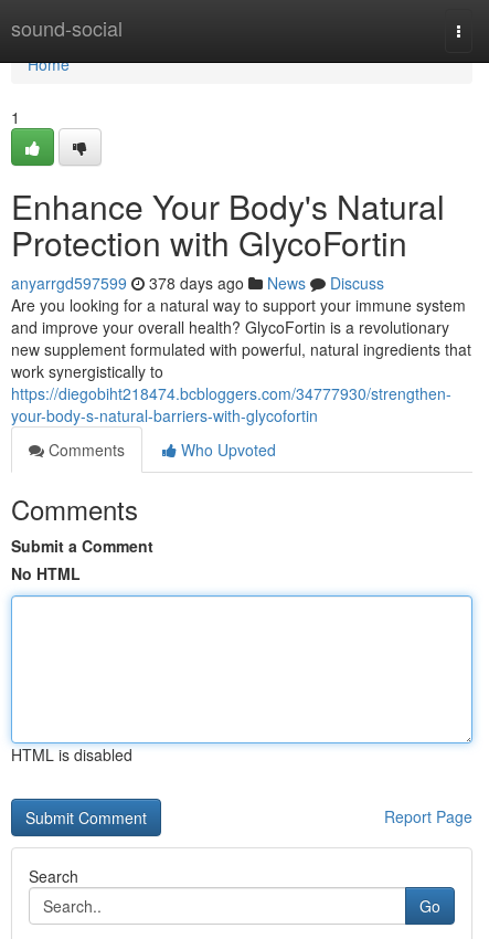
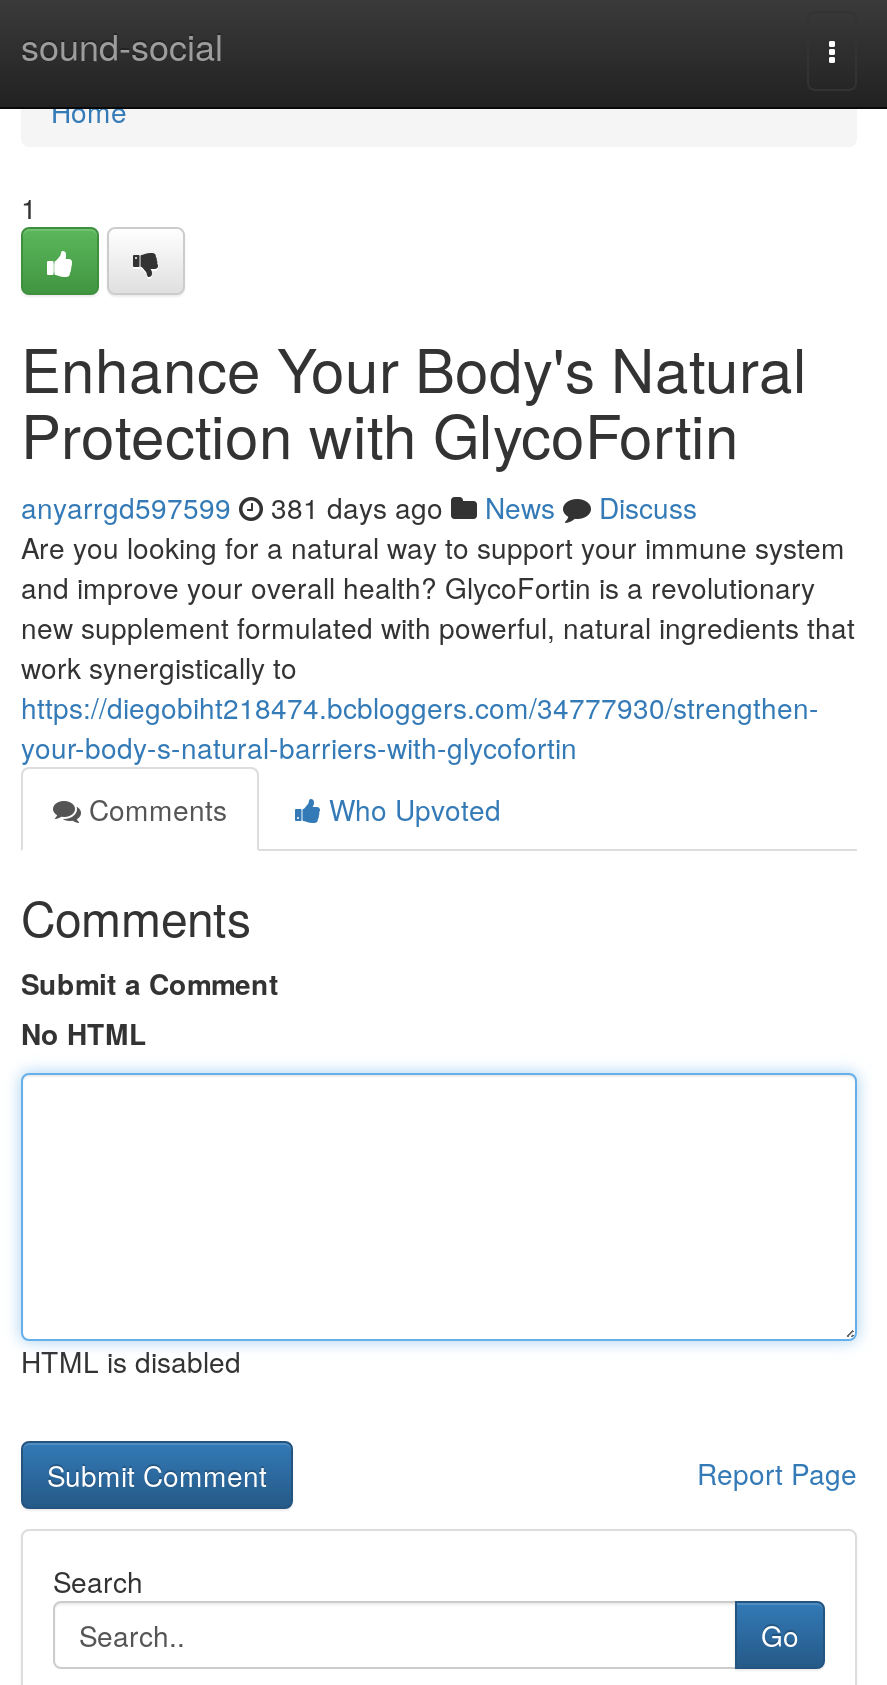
[11,272,384,294] anyarrgd597599 378 days ago News Discuss -> [21,487,697,527] anyarrgd597599 381 days ago News Discuss

